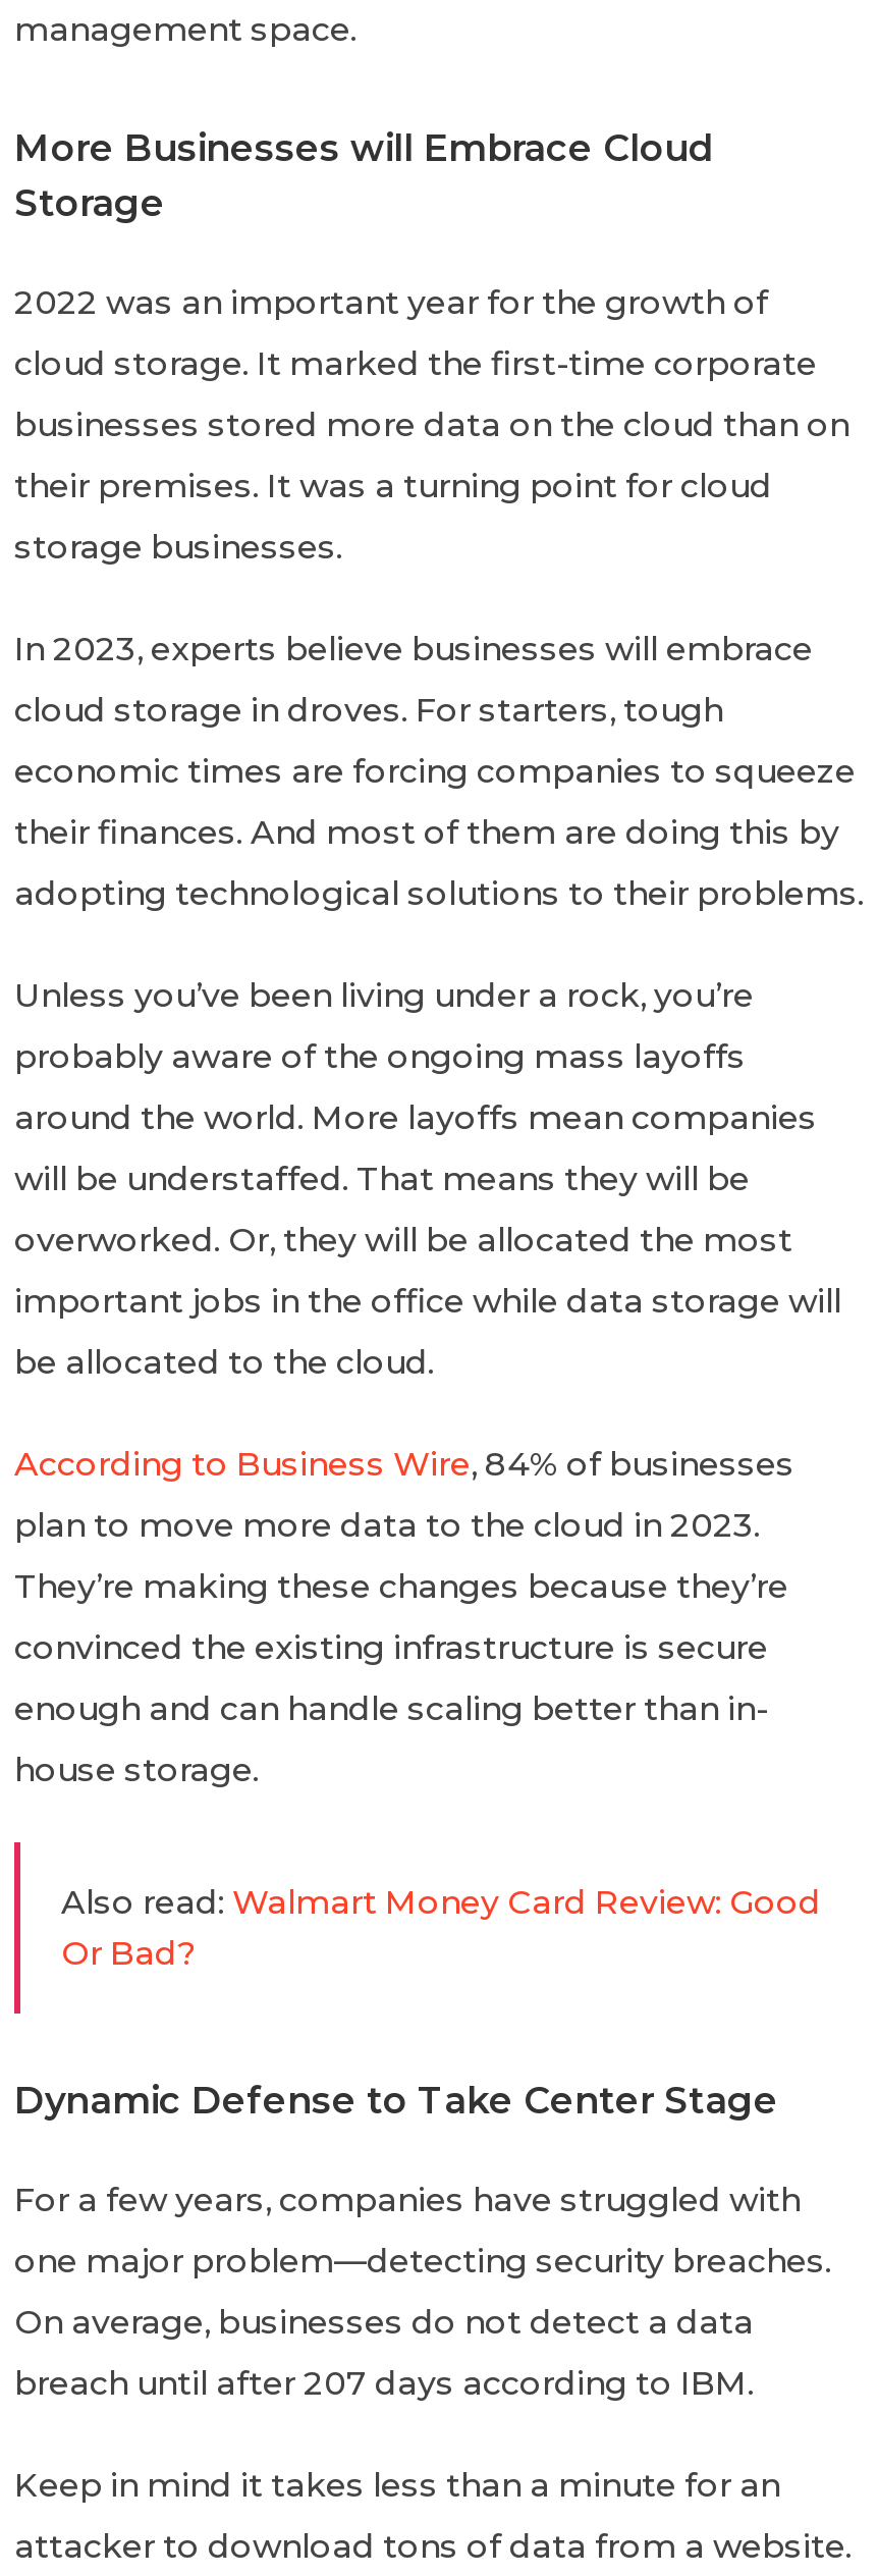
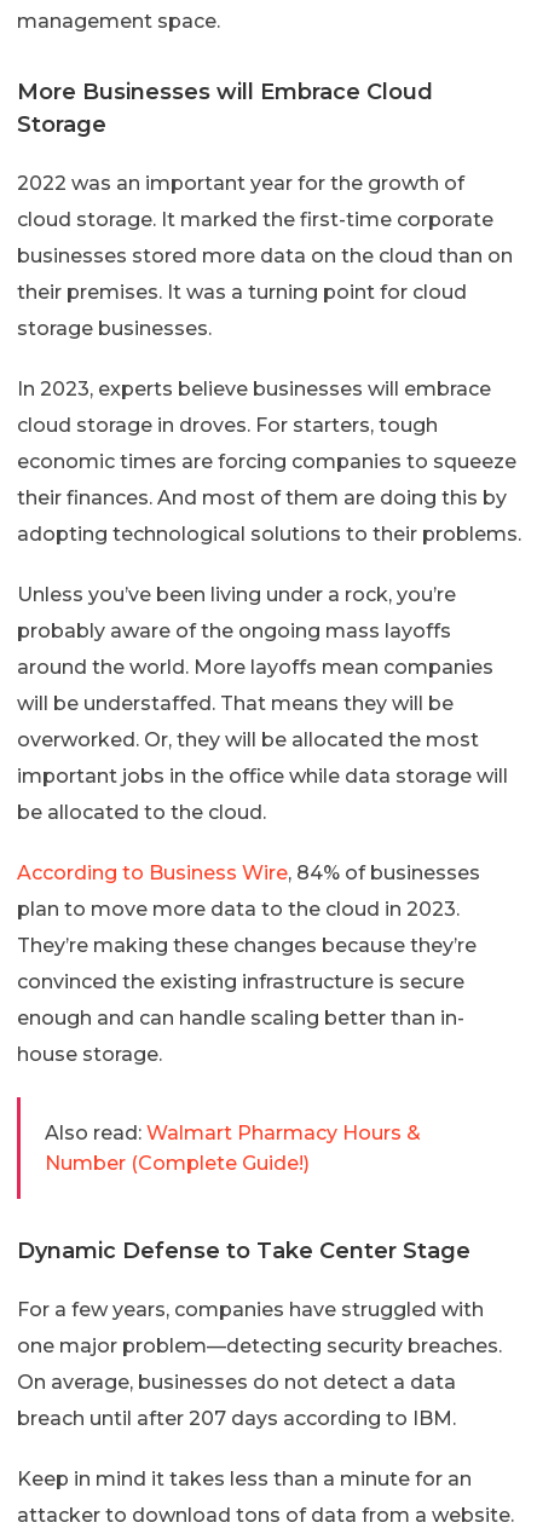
[61,1883,821,1973] Also read: Walmart Money Card Review: Good | Or Bad? -> [45,1121,421,1175] Also read: Walmart Pharmacy Hours & | Number (Complete Guide!)

